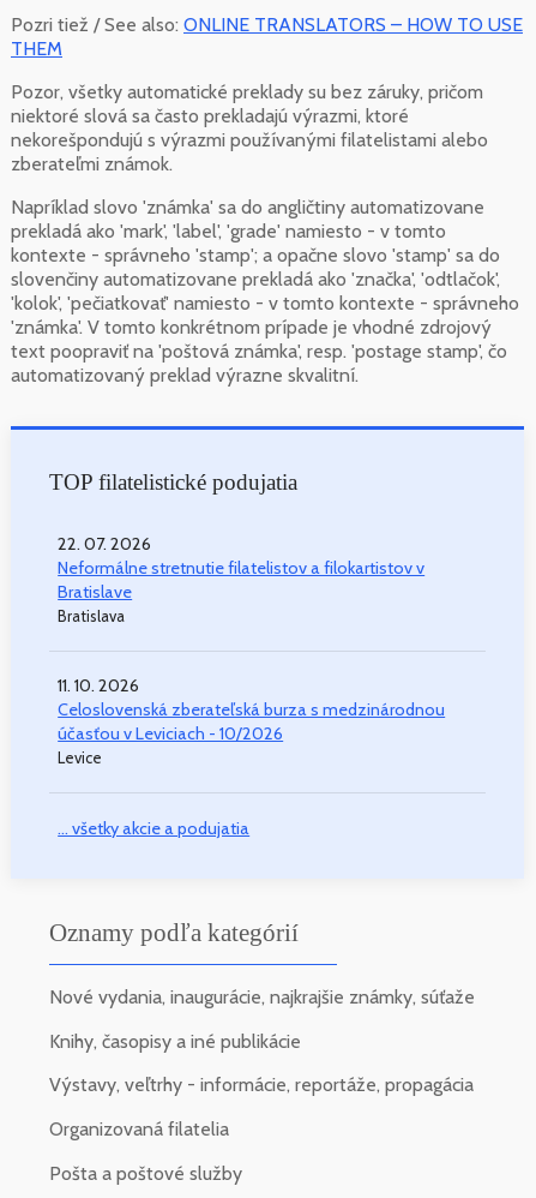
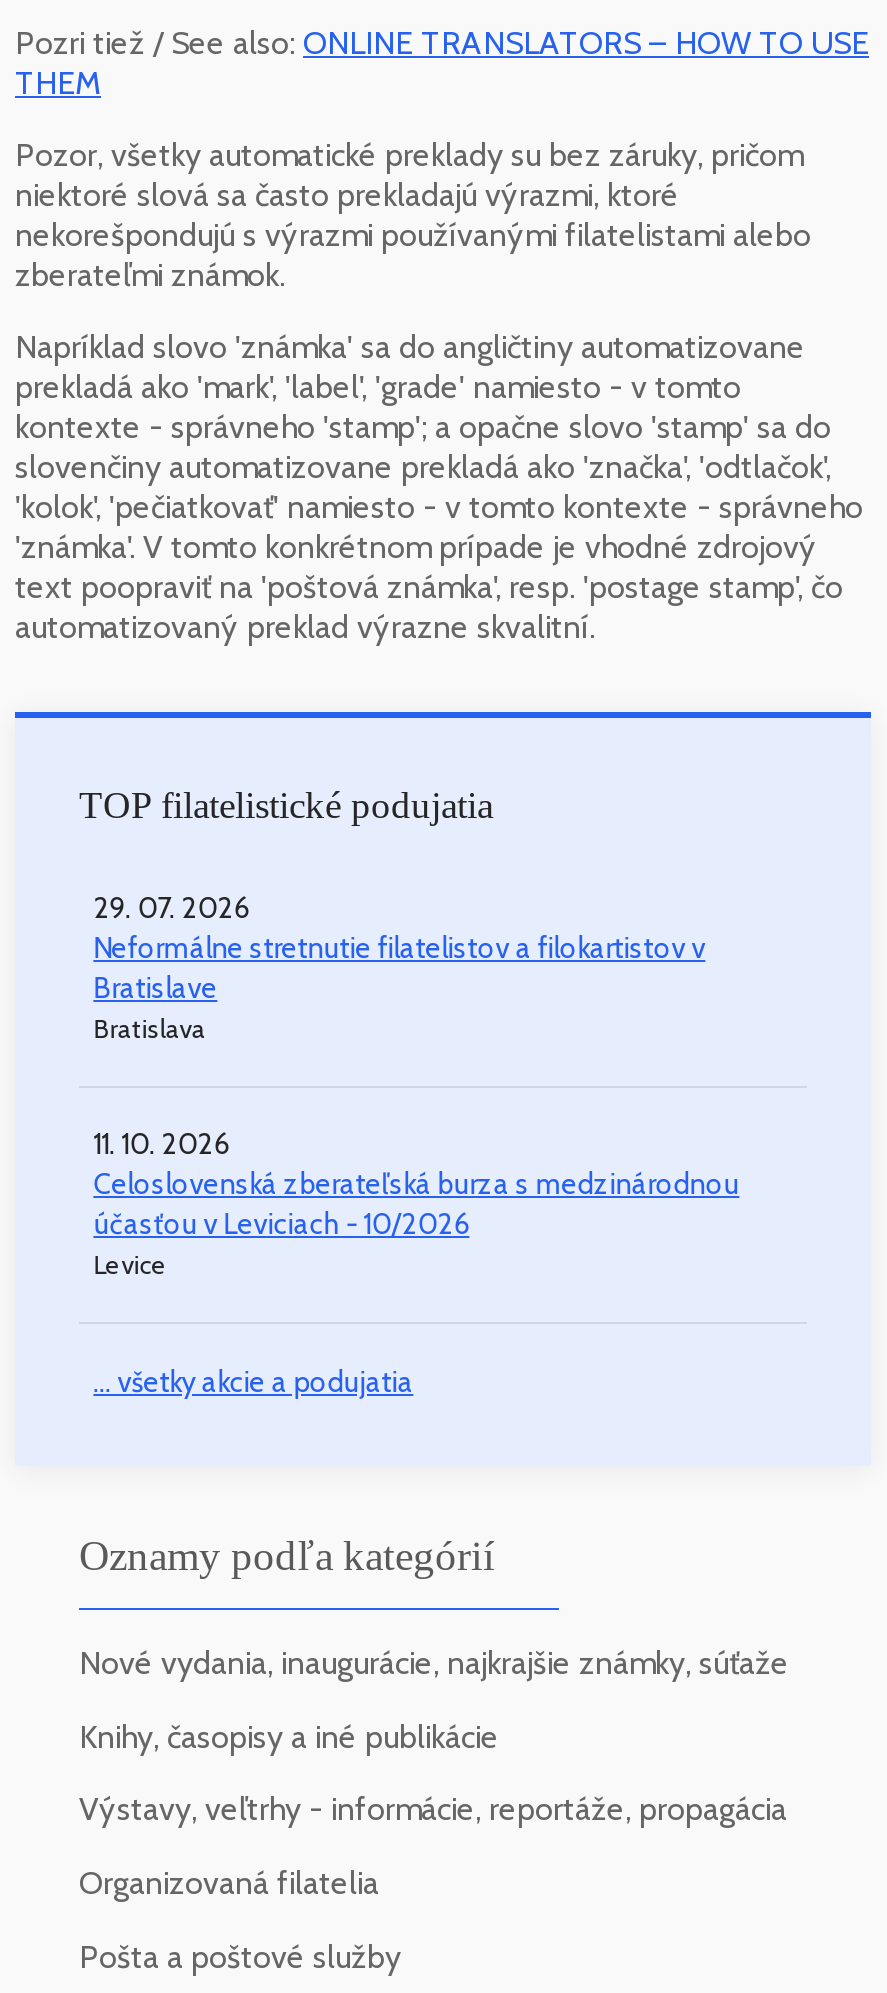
[58,533,151,554] 22. 07. 2026 -> [93,890,249,926] 29. 07. 2026

